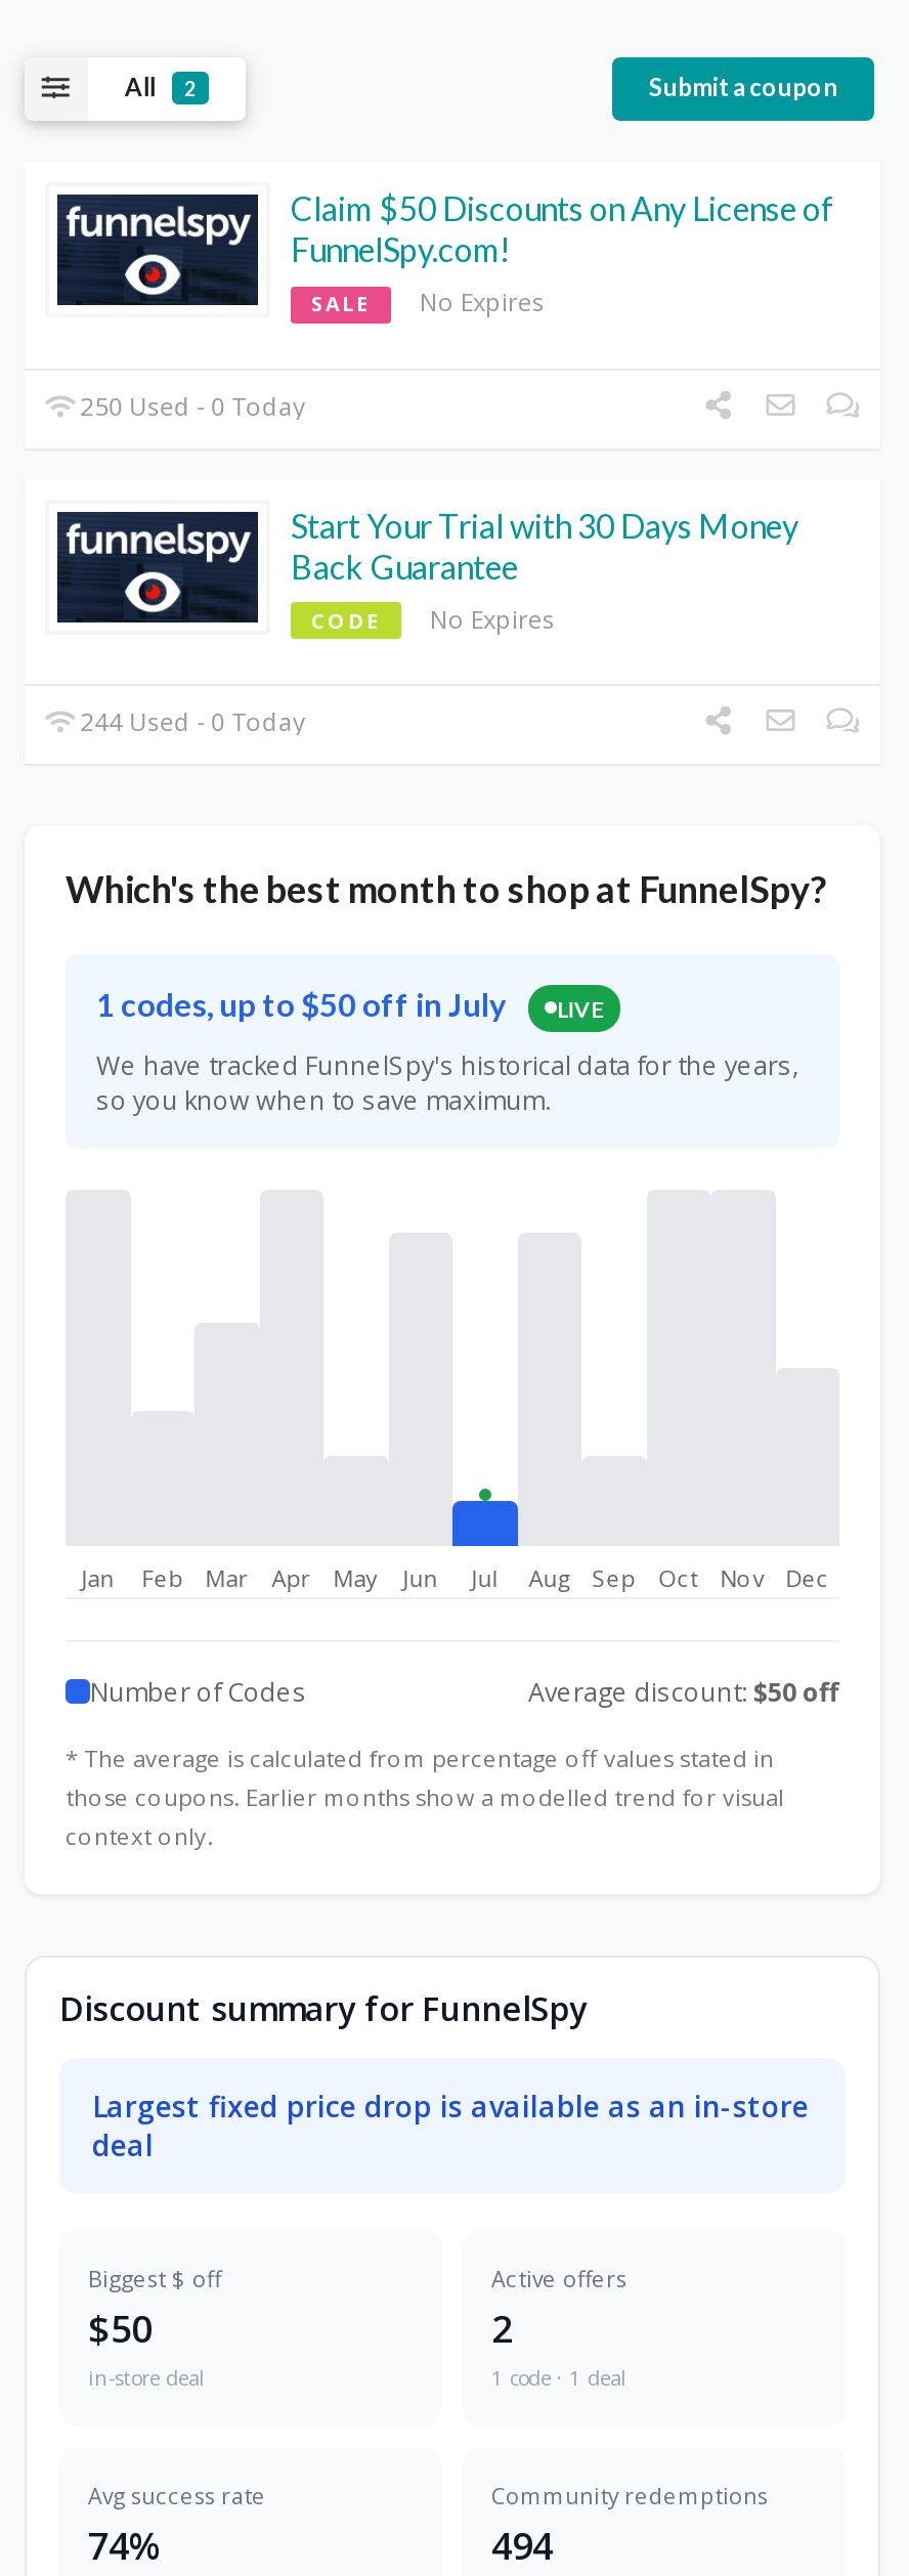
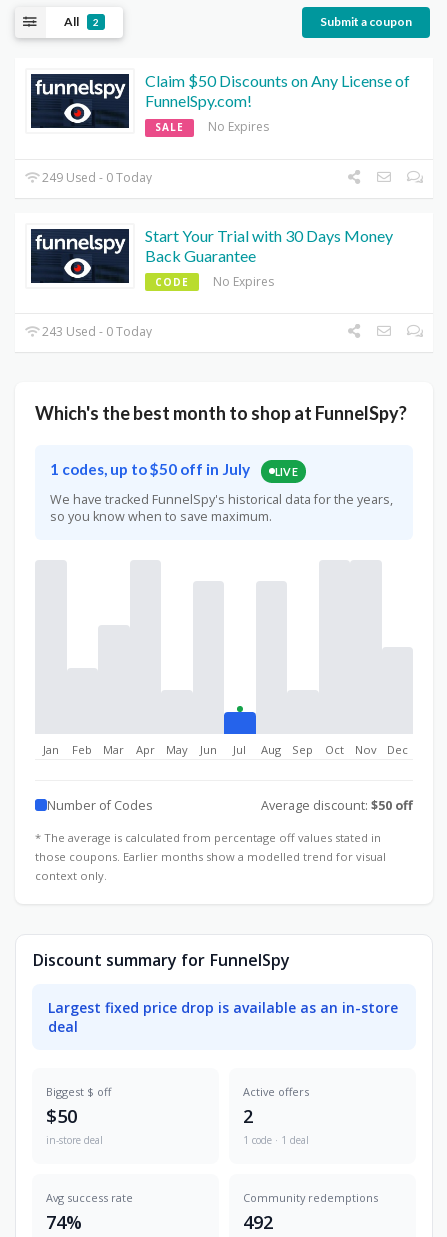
[74,388,305,423] 250 Used - 0 Today -> [39,169,152,186] 249 Used - 0 Today
[74,704,305,738] 244 Used - 0 Today -> [39,323,152,340] 243 Used - 0 Today
[491,2520,553,2569] 494 -> [243,1210,273,1234] 492

